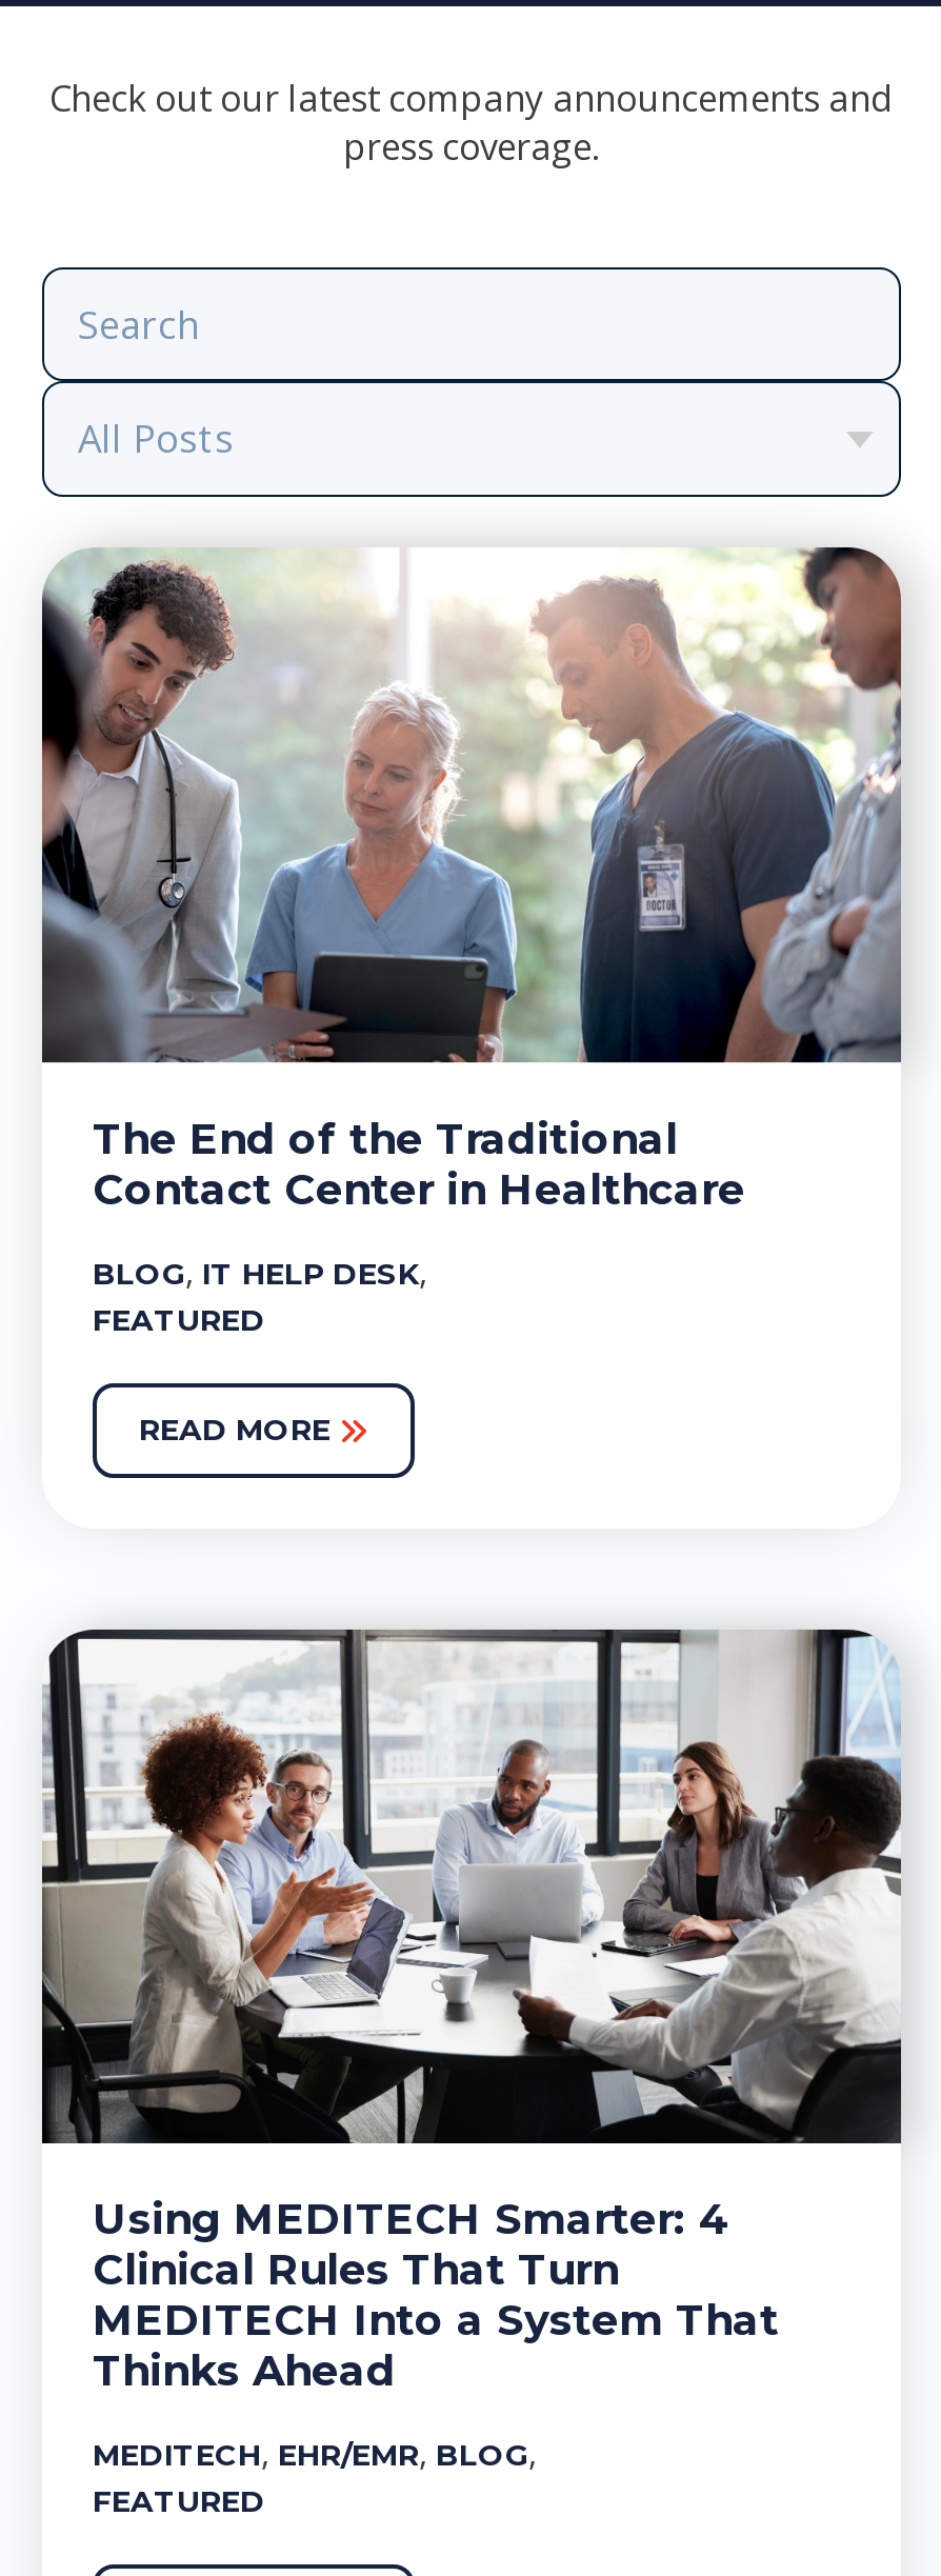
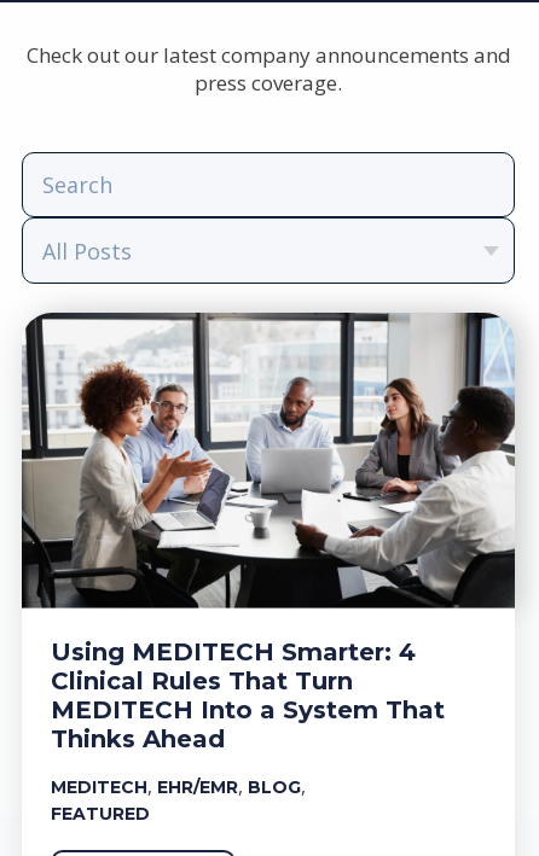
[40,547,903,1449] [image] | The End of the Traditional | Contact Center in Healthcare | BLOG, IT HELP DESK, | FEATURED | READ MORE -> none

